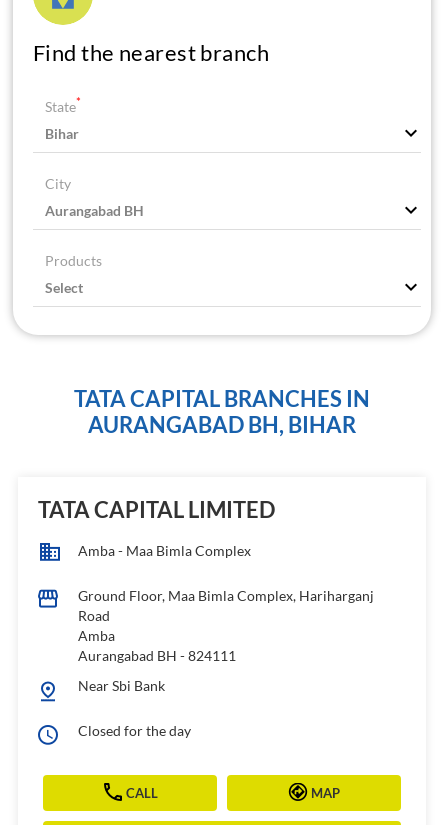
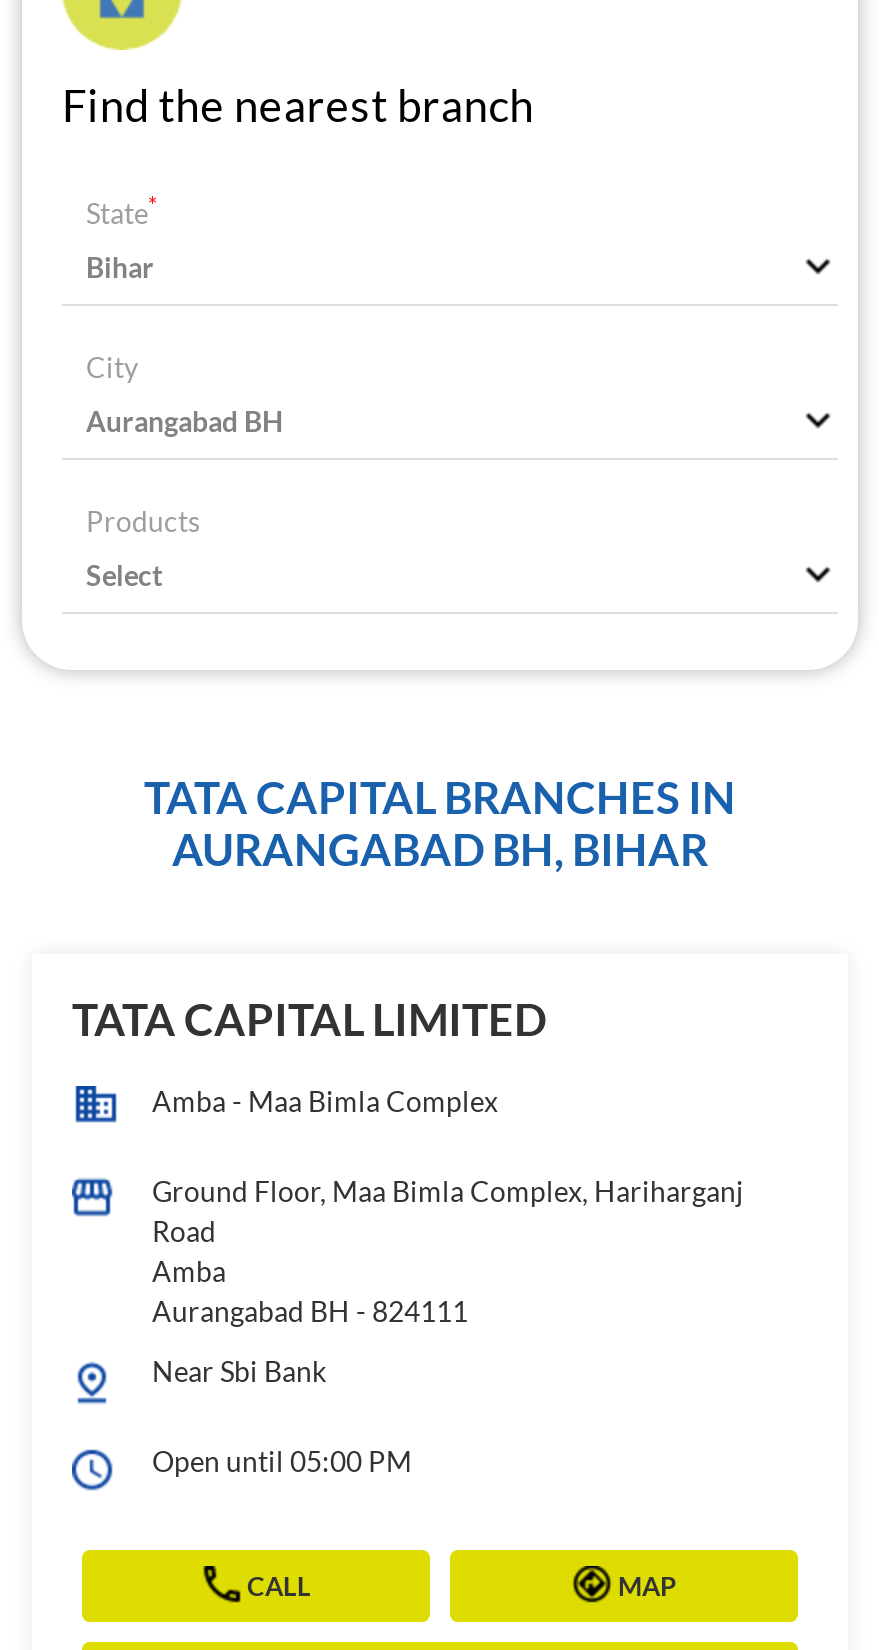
[78,722,191,739] Closed for the day -> [152,1445,412,1479] Open until 05:00 PM

